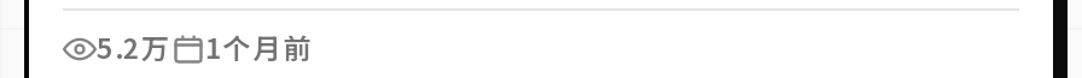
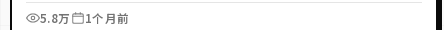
[97,29,313,67] 5.2万 1个月前 -> [40,10,130,26] 5.8万 1个月前

